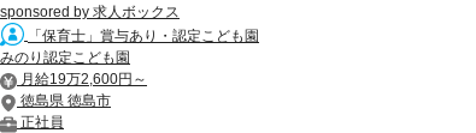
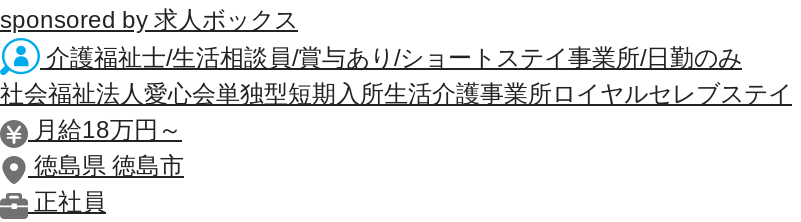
[0,27,259,87] 「保育士」賞与あり・認定こども園 | みのり認定こども園 | 月給19万2,600円～ -> [0,45,792,145] 介護福祉士/生活相談員/賞与あり/ショートステイ事業所/日勤のみ | 社会福祉法人愛心会単独型短期入所生活介護事業所ロイヤルセレブステイ | 月給18万円～

